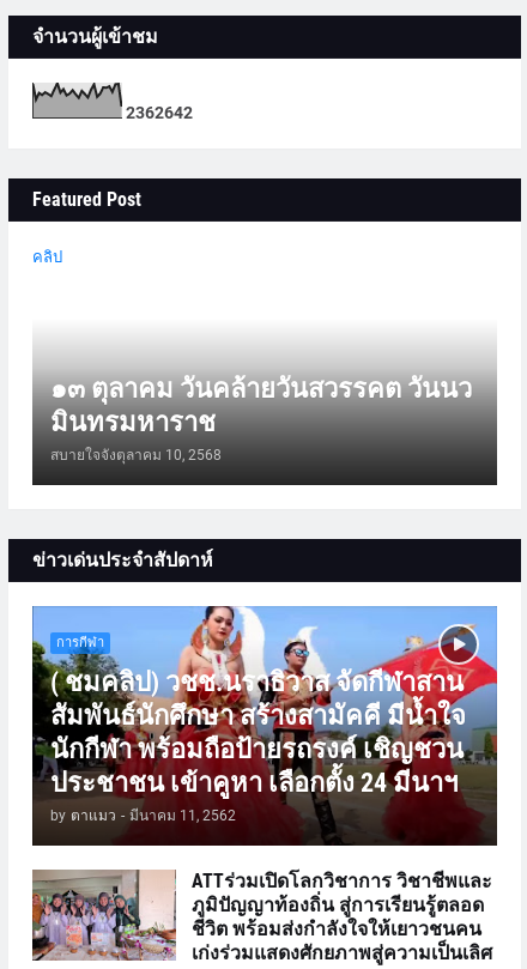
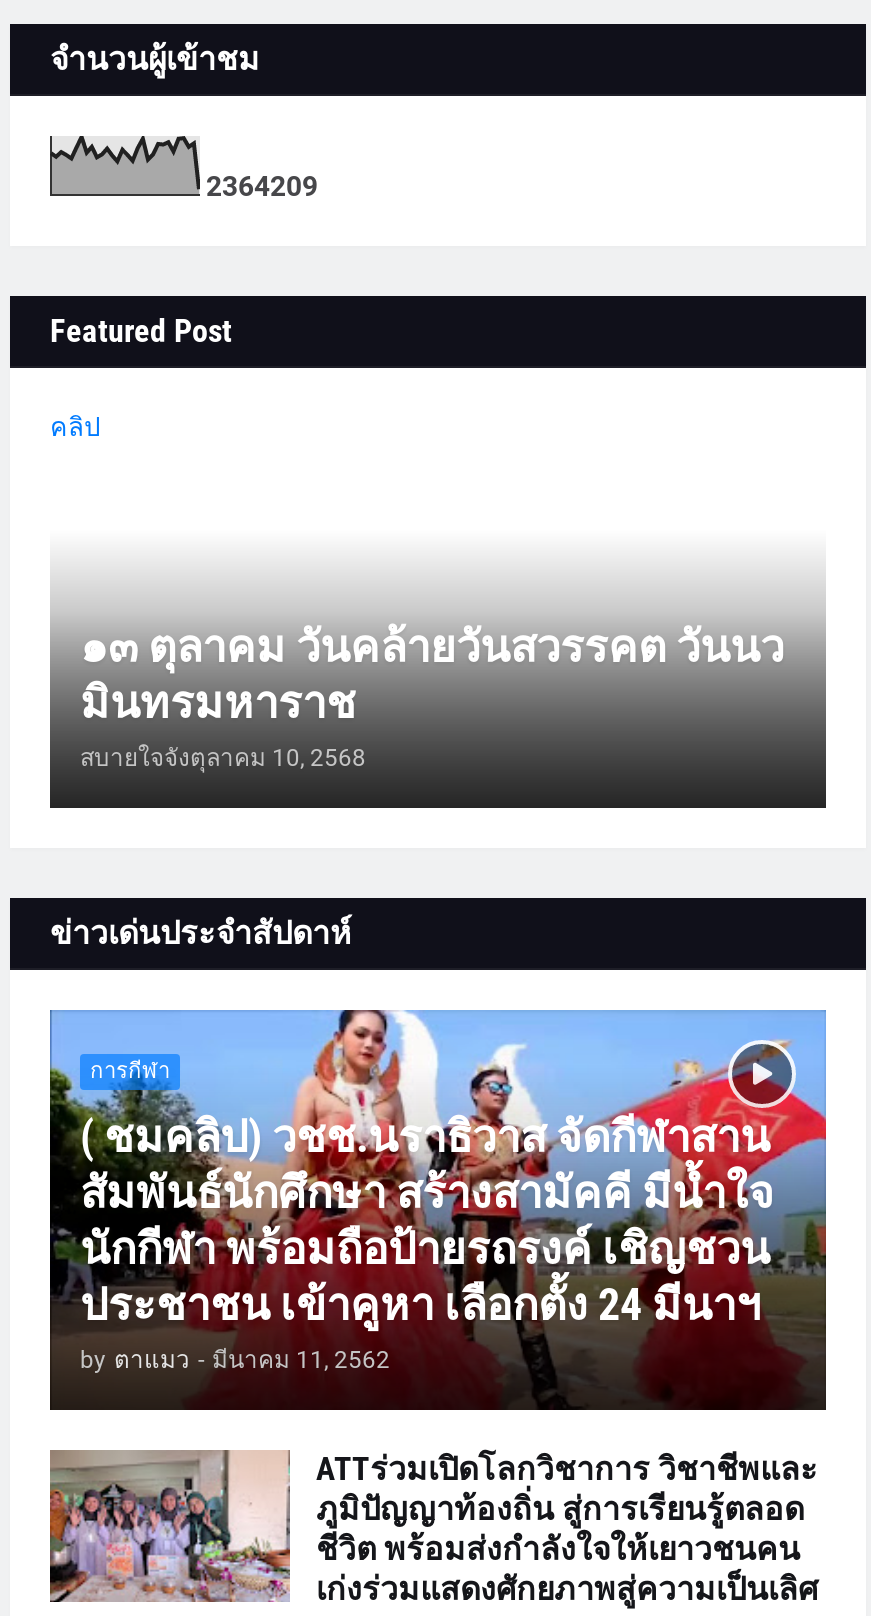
[126,103,193,122] 2362642 -> [206,170,318,202] 2364209

